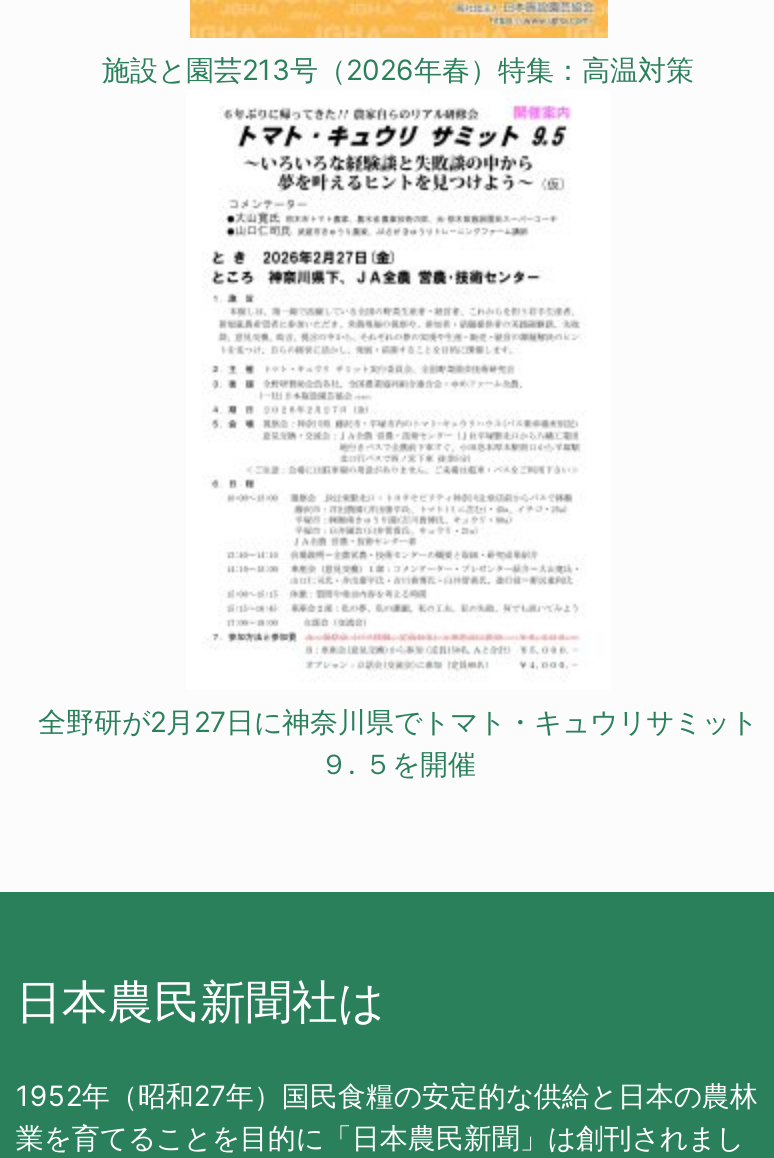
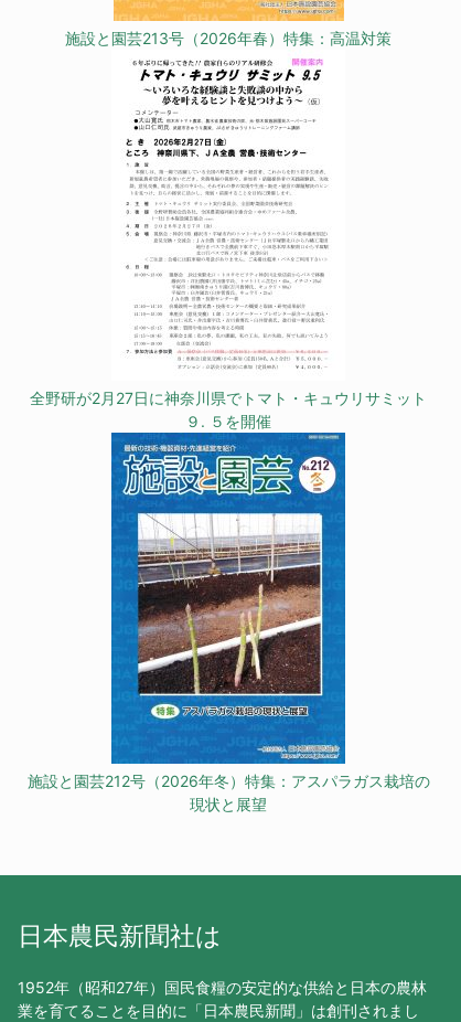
none -> [27,432,430,814] [image] | 施設と園芸212号（2026年冬）特集：アスパラガス栽培の | 現状と展望

